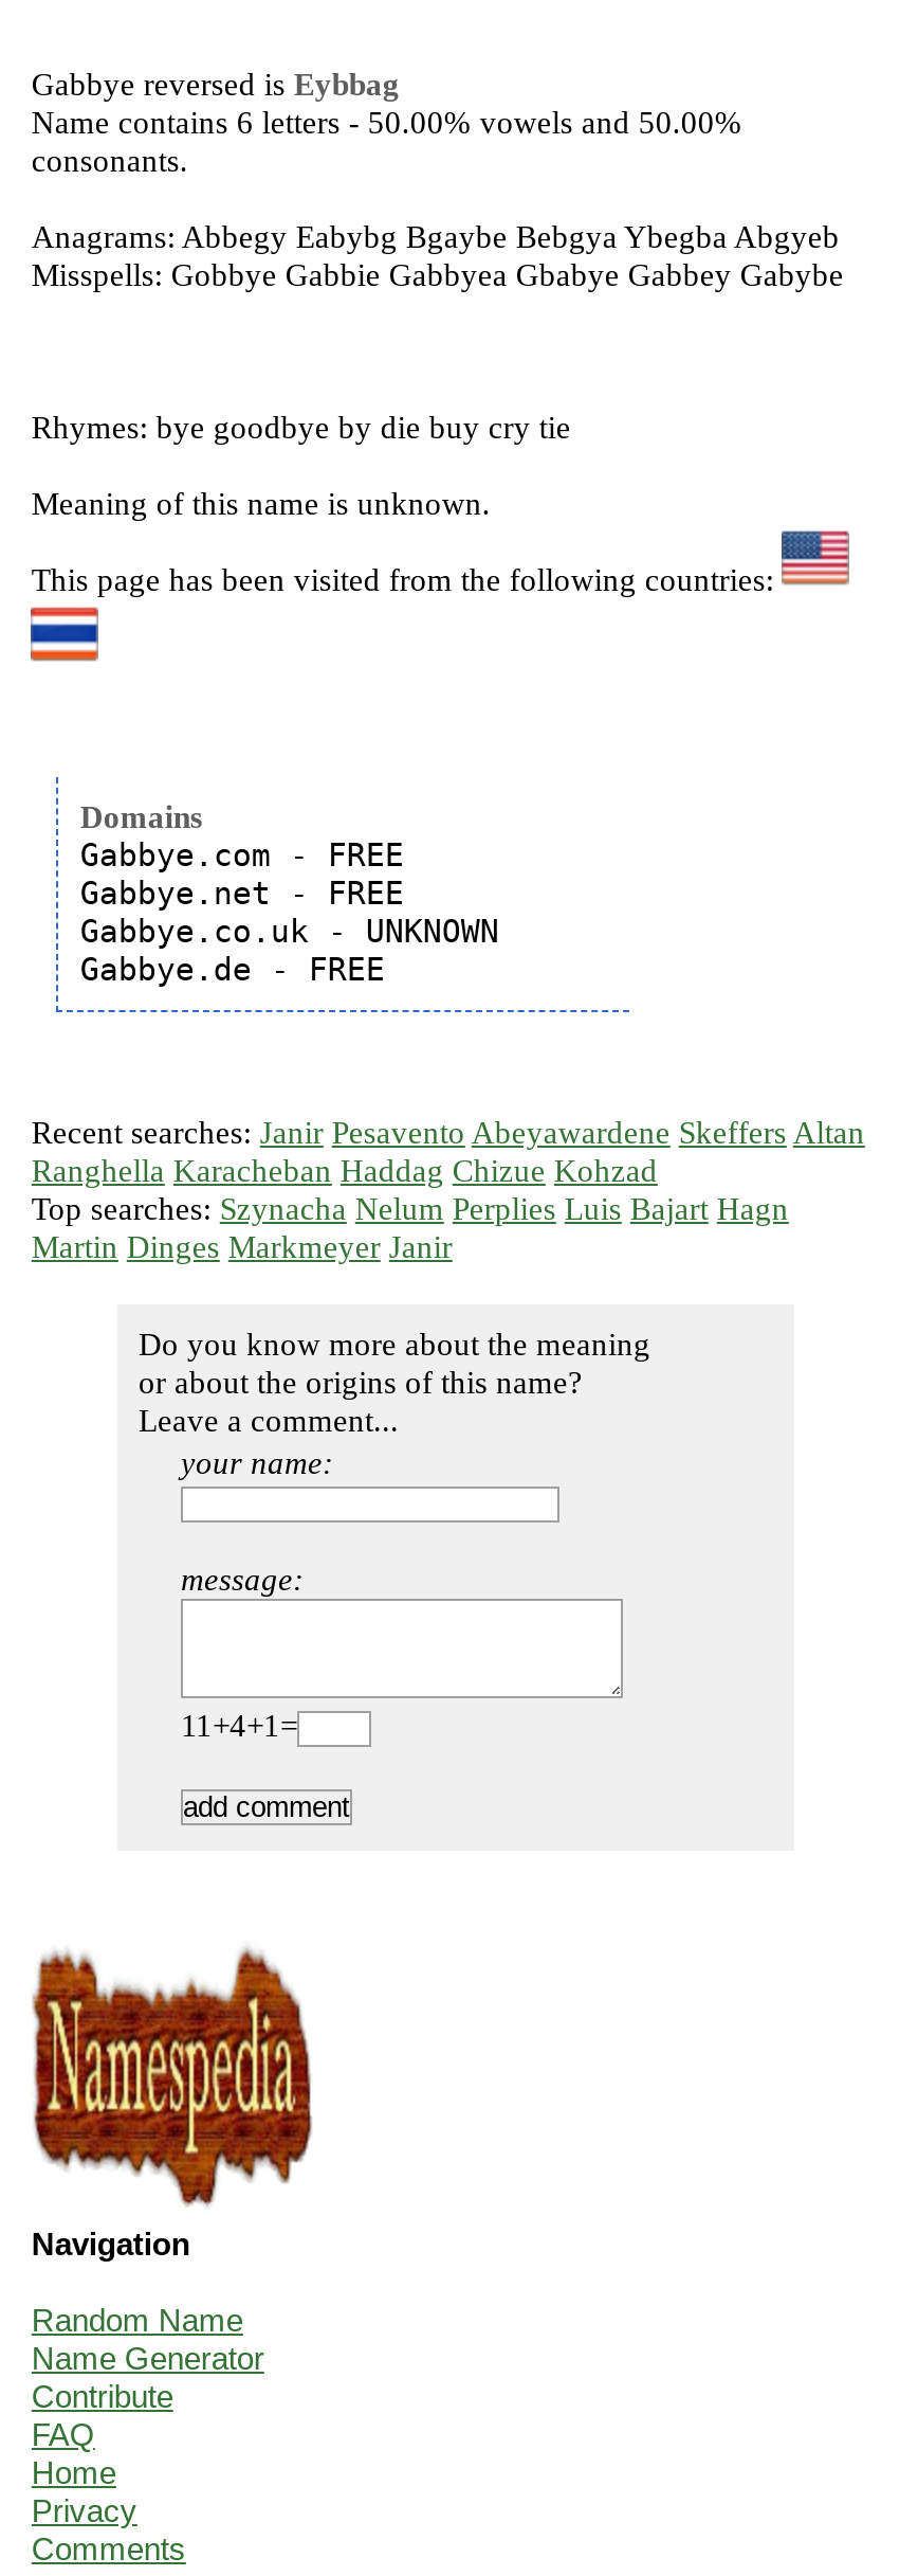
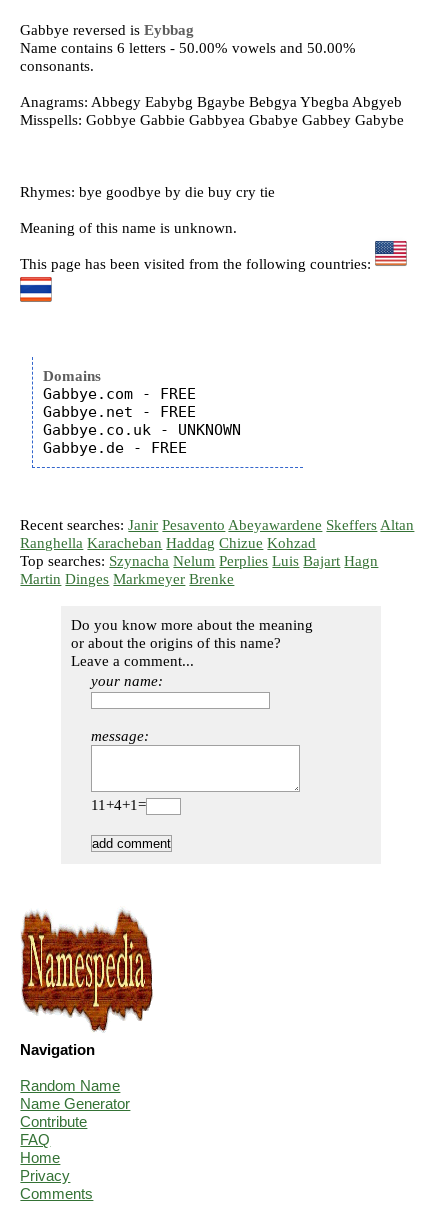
[32,1230,452,1264] Martin Dinges Markmeyer Janir -> [20,571,234,587] Martin Dinges Markmeyer Brenke

